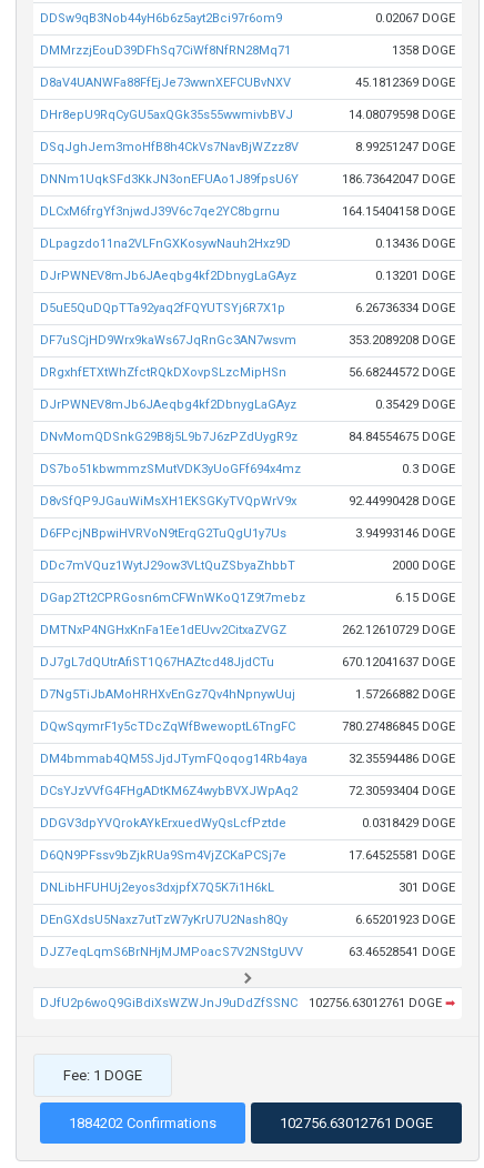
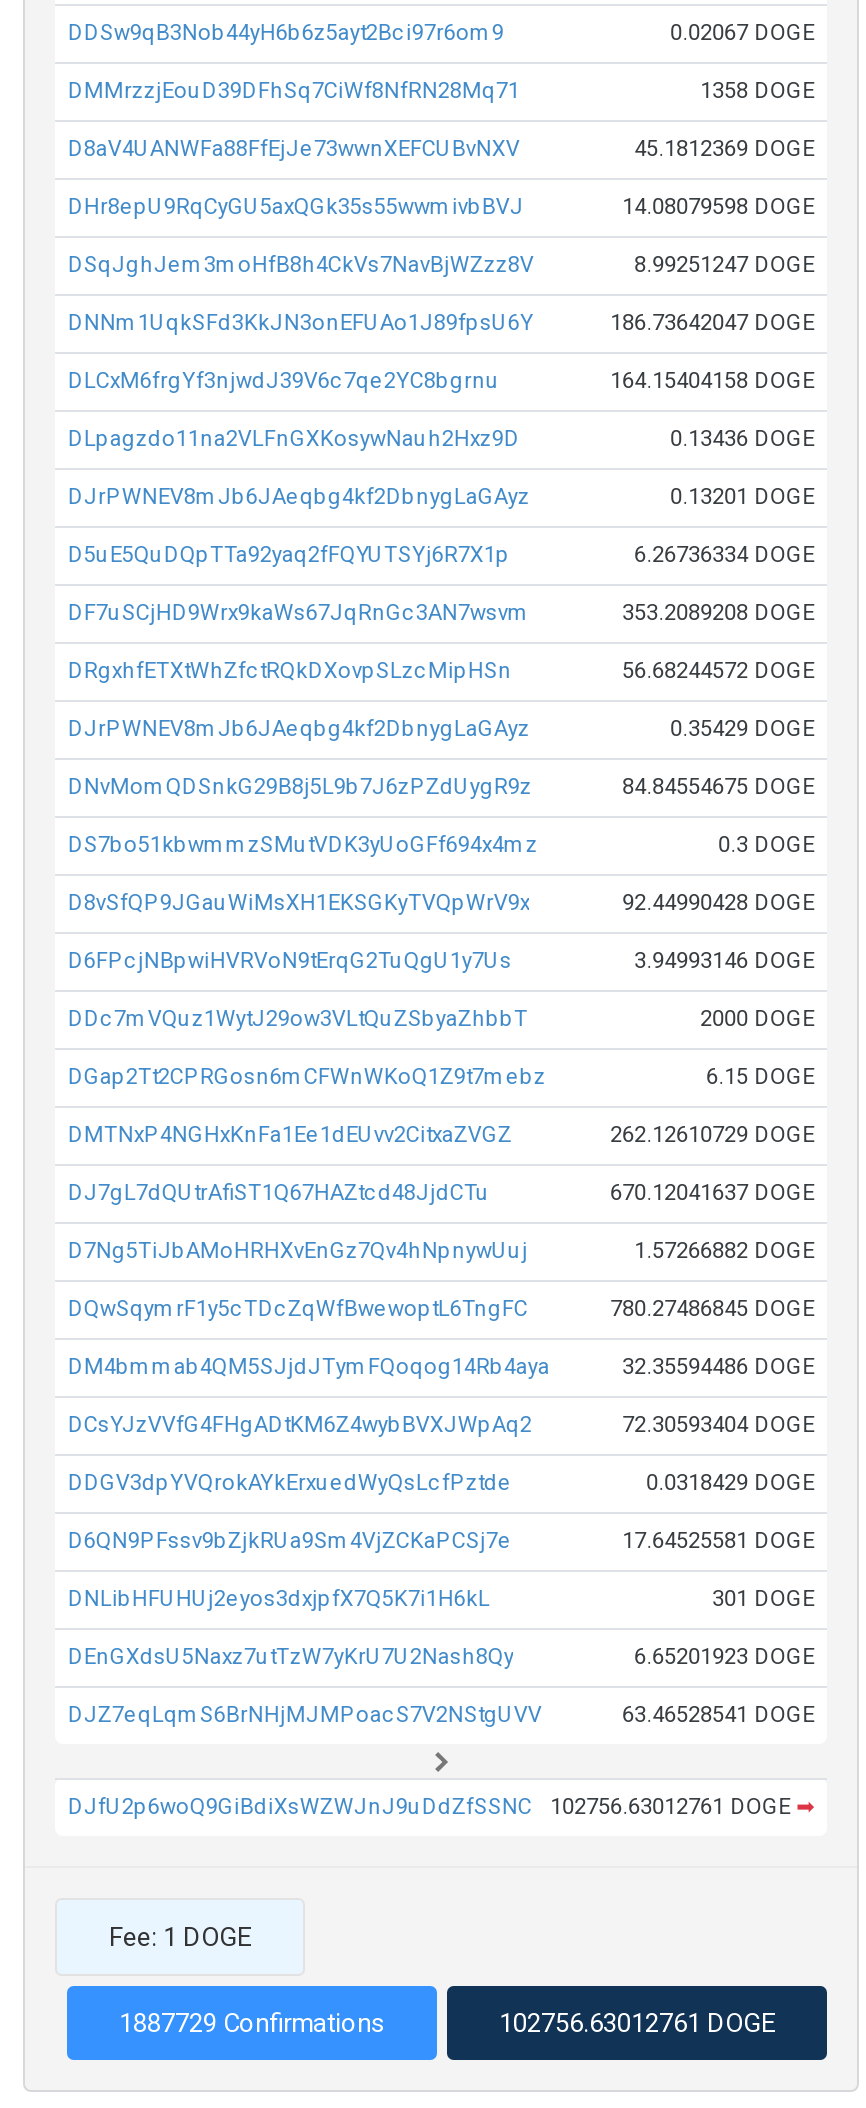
[69,1115,216,1132] 1884202 Confirmations -> [119,2009,385,2039] 1887729 Confirmations

